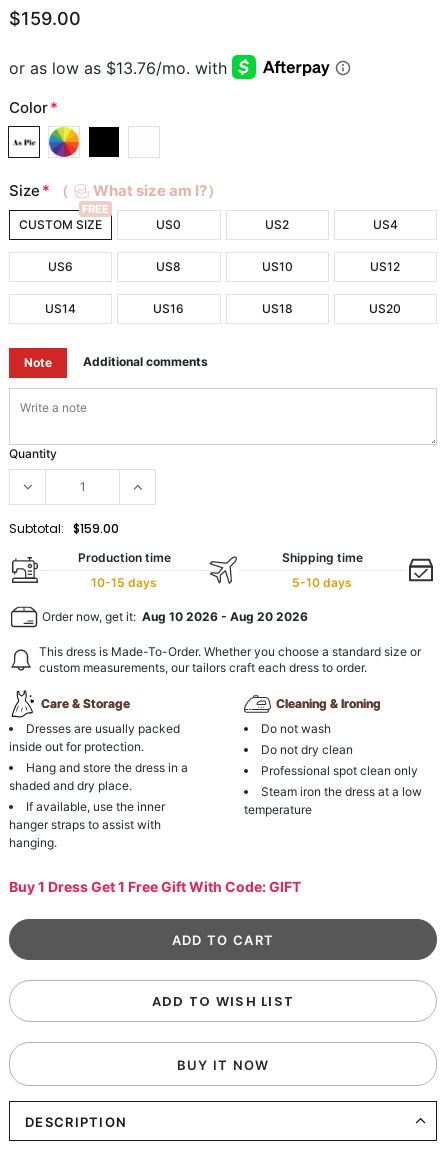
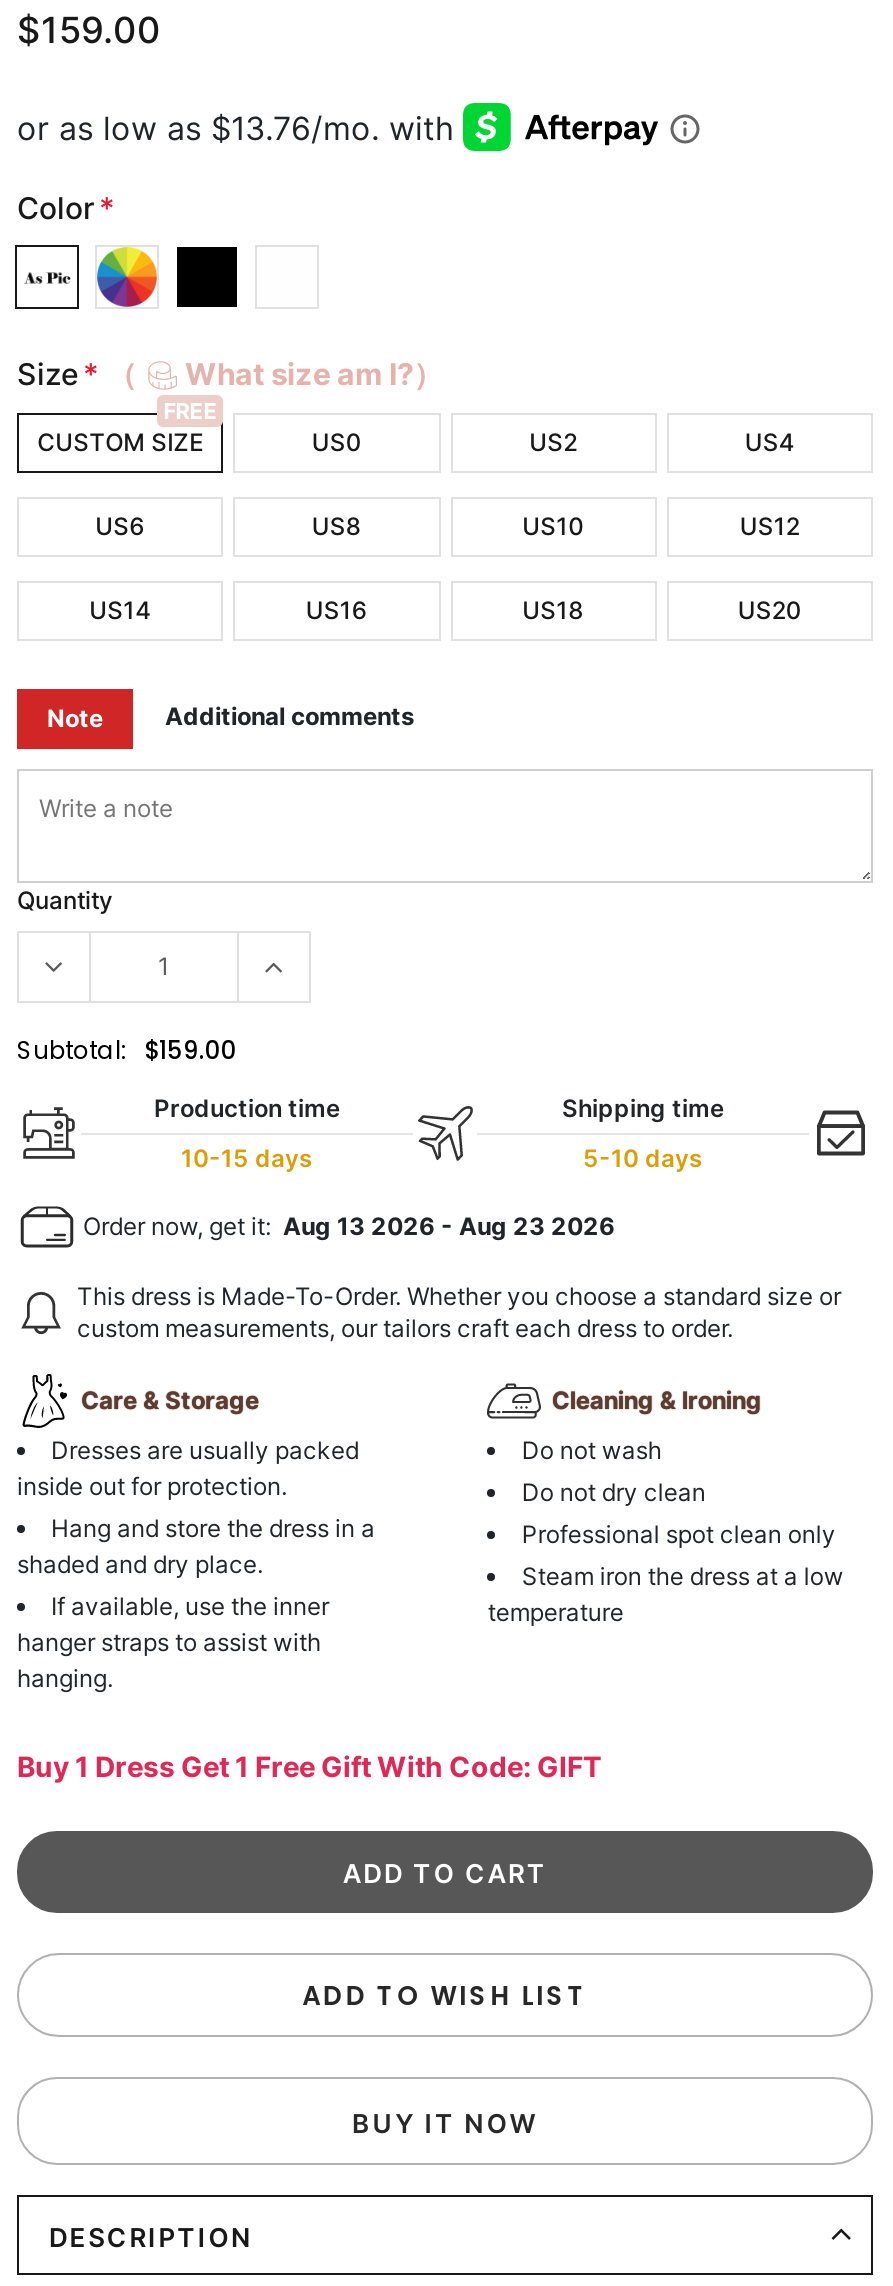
[39,609,308,624] Order now, get it: Aug 10 2026 - Aug 20 2026 -> [77,1210,615,1240] Order now, get it: Aug 13 2026 - Aug 23 2026

